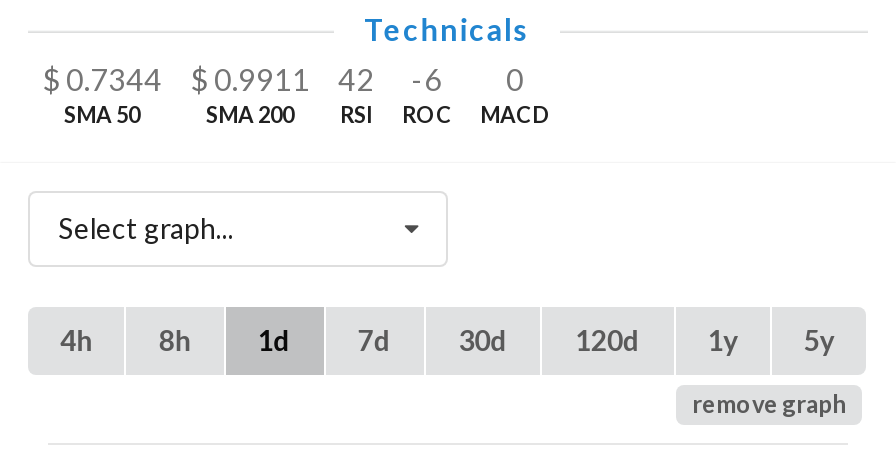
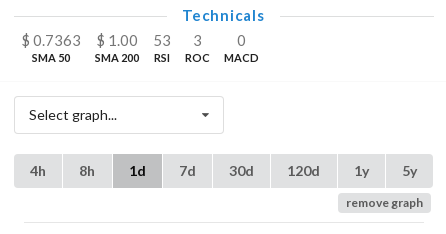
[42,60,162,96] $0.7344 -> [21,31,81,49] $0.7363
[190,60,310,96] $0.9911 -> [96,31,138,49] $1.00
[338,60,374,96] 42 -> [153,31,171,49] 53
[412,60,442,96] -6 -> [193,31,202,49] 3

